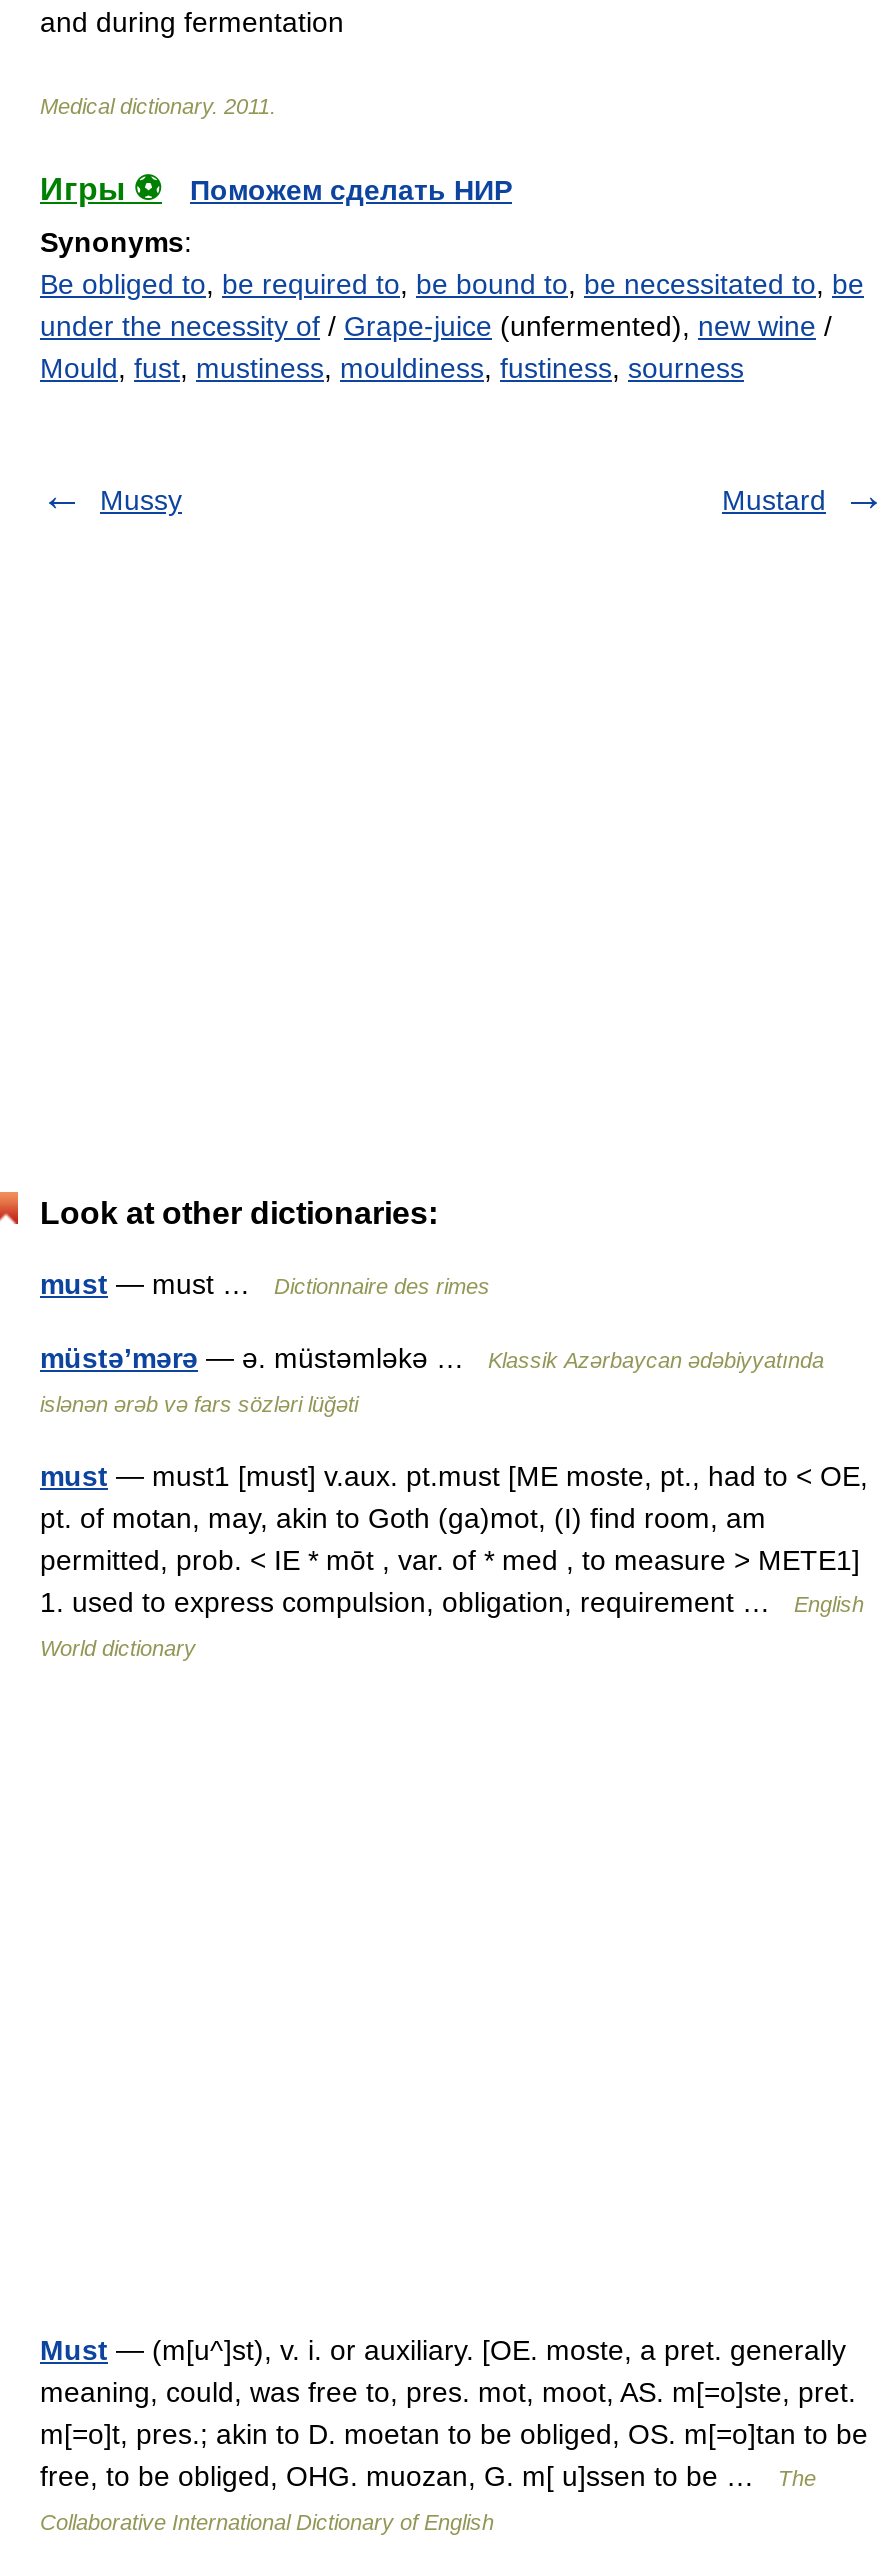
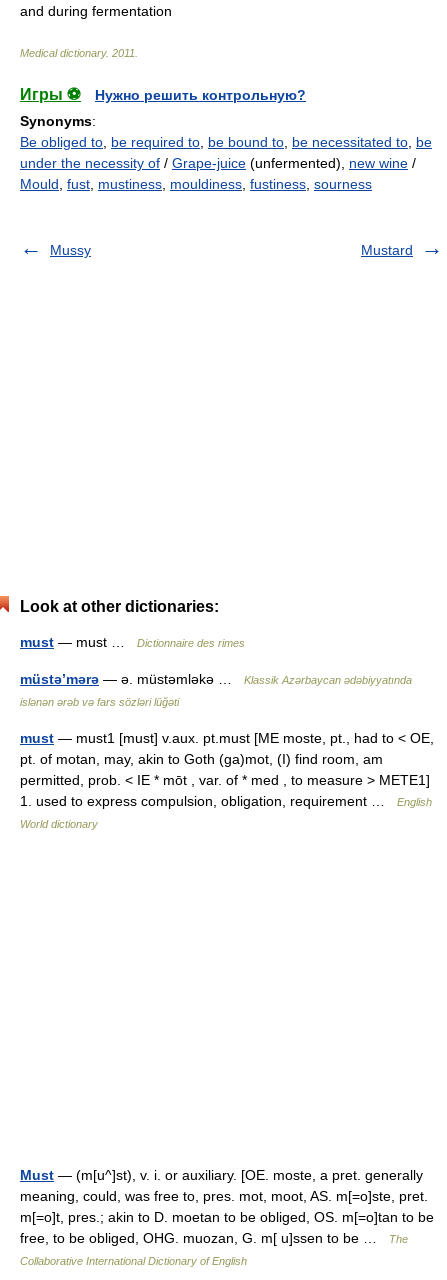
[190,174,512,206] Поможем сделать НИР -> [95,87,306,103] Нужно решить контрольную?

